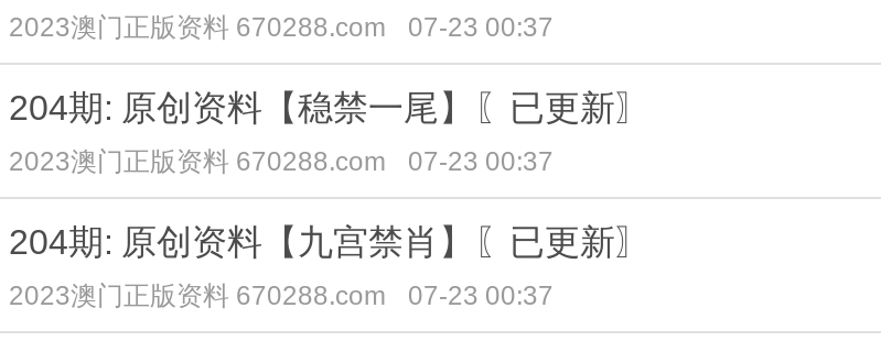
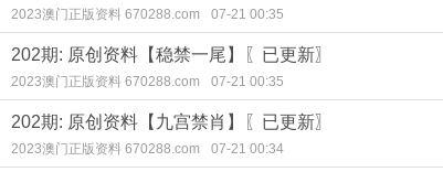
[9,12,554,43] 2023澳门正版资料 670288.com 07-23 00:37 -> [11,7,284,22] 2023澳门正版资料 670288.com 07-21 00:35
[9,89,651,127] 204期: 原创资料【稳禁一尾】〖已更新〗 -> [11,45,333,64] 202期: 原创资料【稳禁一尾】〖已更新〗
[9,146,554,177] 2023澳门正版资料 670288.com 07-23 00:37 -> [11,74,284,89] 2023澳门正版资料 670288.com 07-21 00:35
[9,223,651,261] 204期: 原创资料【九宫禁肖】〖已更新〗 -> [11,112,333,131] 202期: 原创资料【九宫禁肖】〖已更新〗
[9,280,554,311] 2023澳门正版资料 670288.com 07-23 00:37 -> [11,141,284,157] 2023澳门正版资料 670288.com 07-21 00:34

